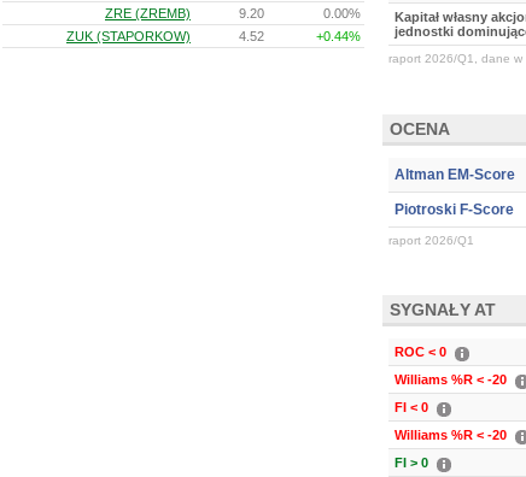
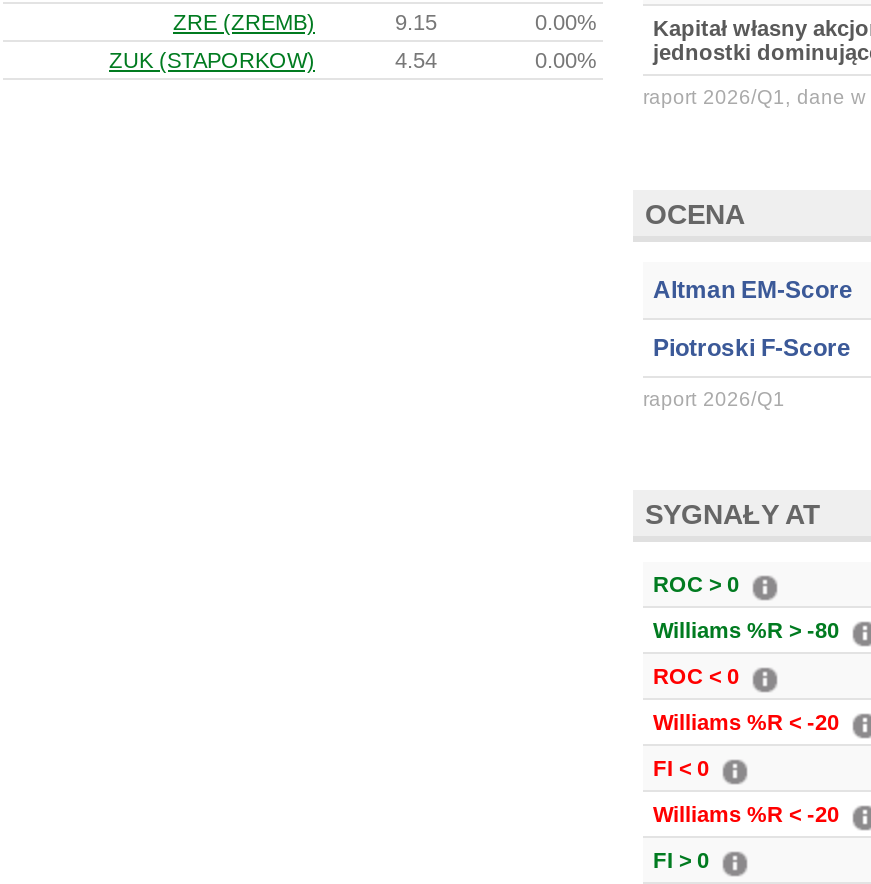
[239,6,264,20] 9.20 -> [395,10,437,34] 9.15
[239,29,264,43] 4.52 -> [395,48,437,72] 4.54
[316,29,361,43] +0.44% -> [535,48,597,72] 0.00%
none -> [653,572,839,642] ROC > 0 | Williams %R > -80

